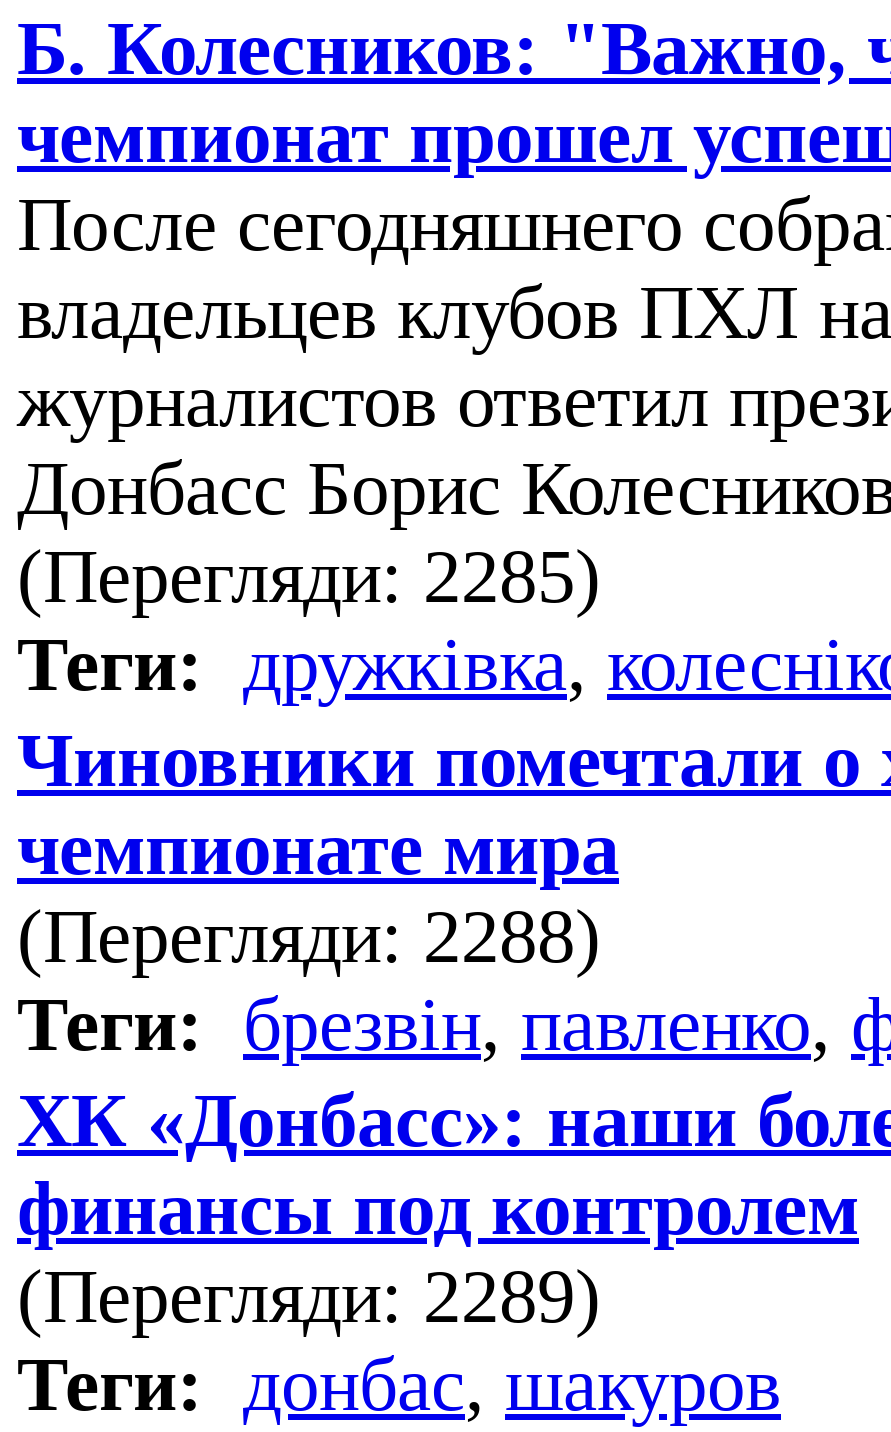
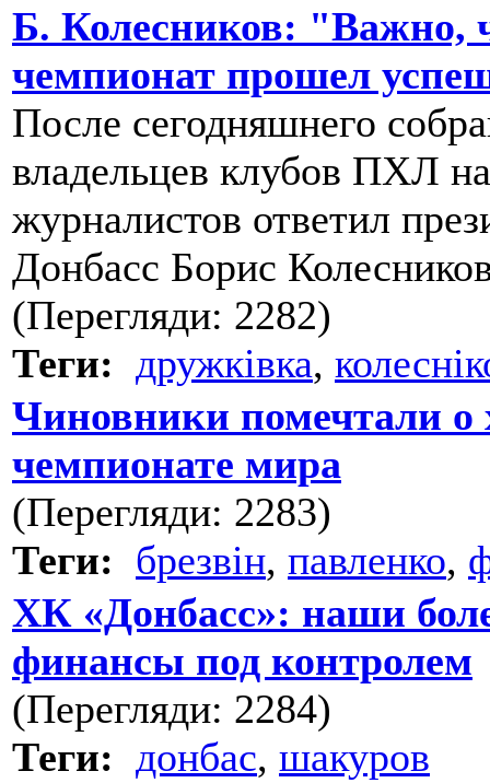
[17,534,601,618] (Перегляди: 2285) -> [12,292,331,338] (Перегляди: 2282)
[17,894,601,978] (Перегляди: 2288) -> [12,489,331,535] (Перегляди: 2283)
[17,1254,601,1338] (Перегляди: 2289) -> [12,686,331,732] (Перегляди: 2284)

